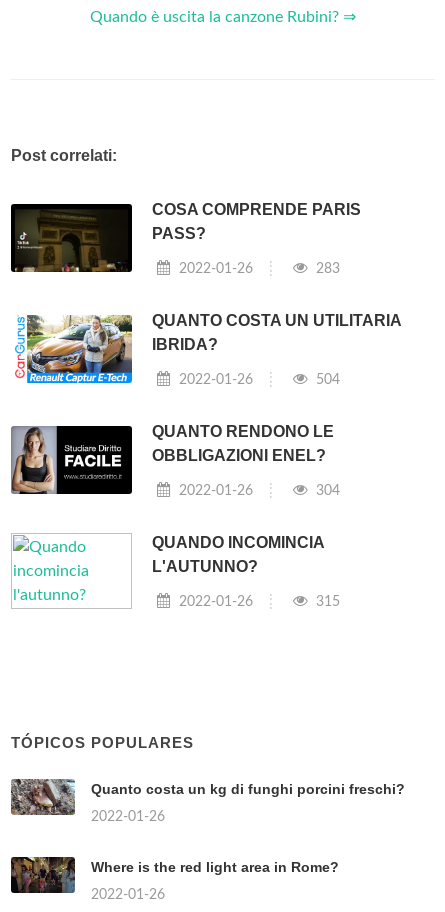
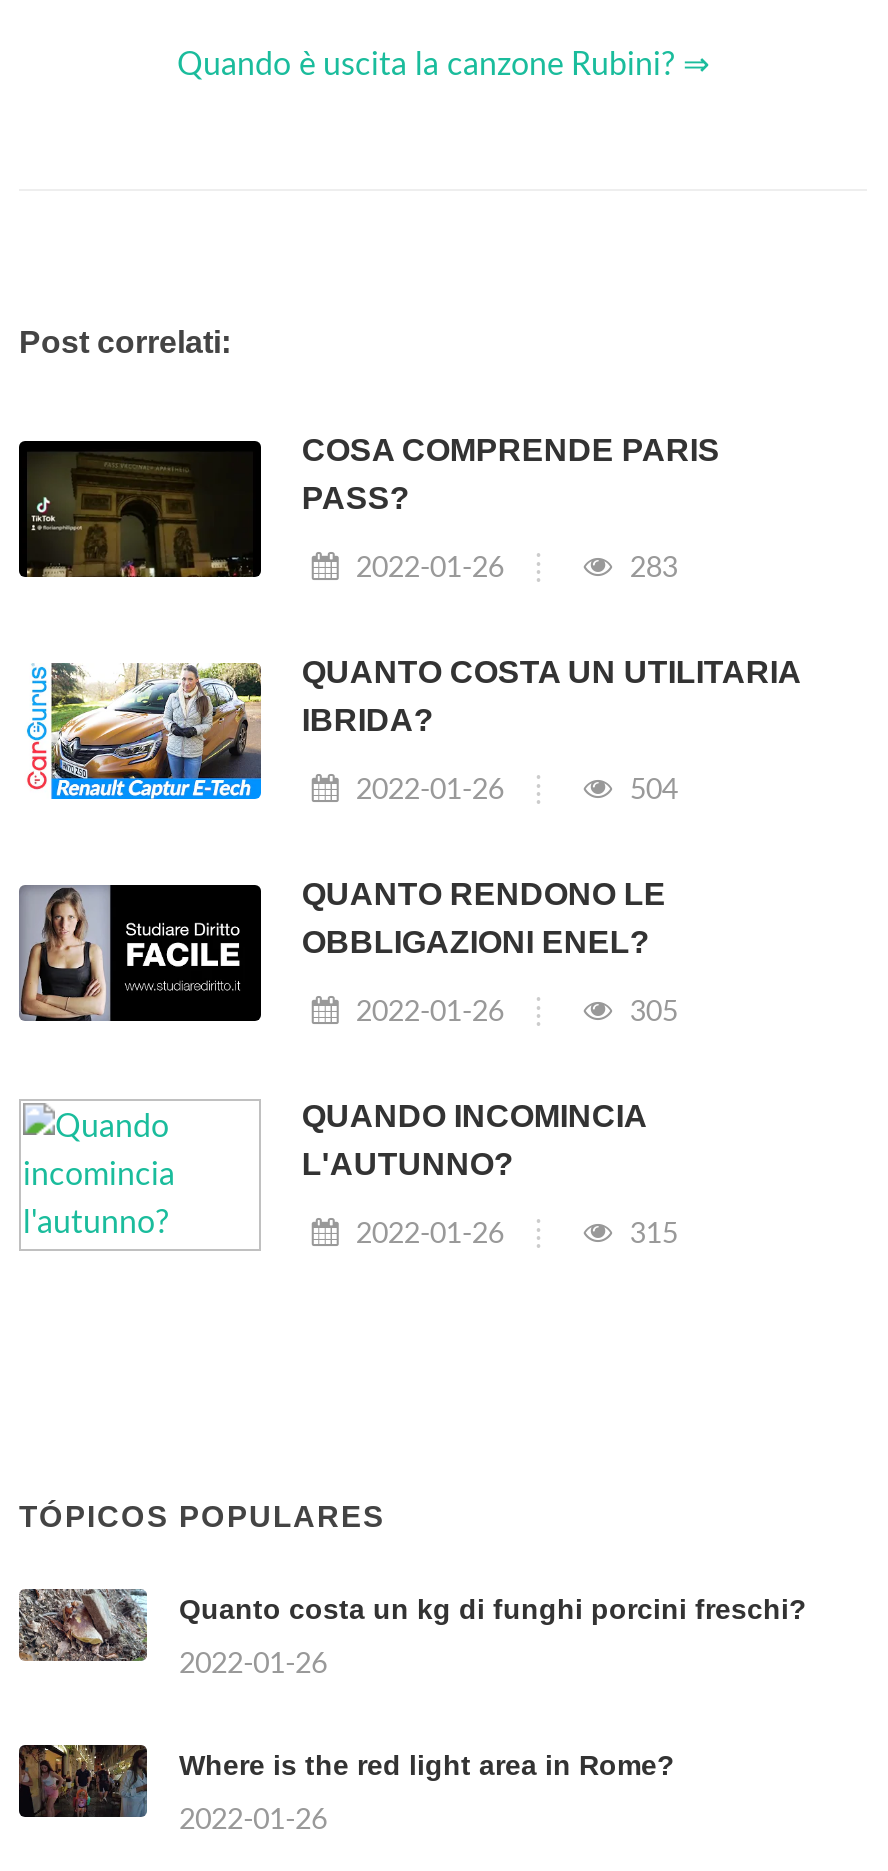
[312,483,340,498] 304 -> [622,998,678,1028] 305

